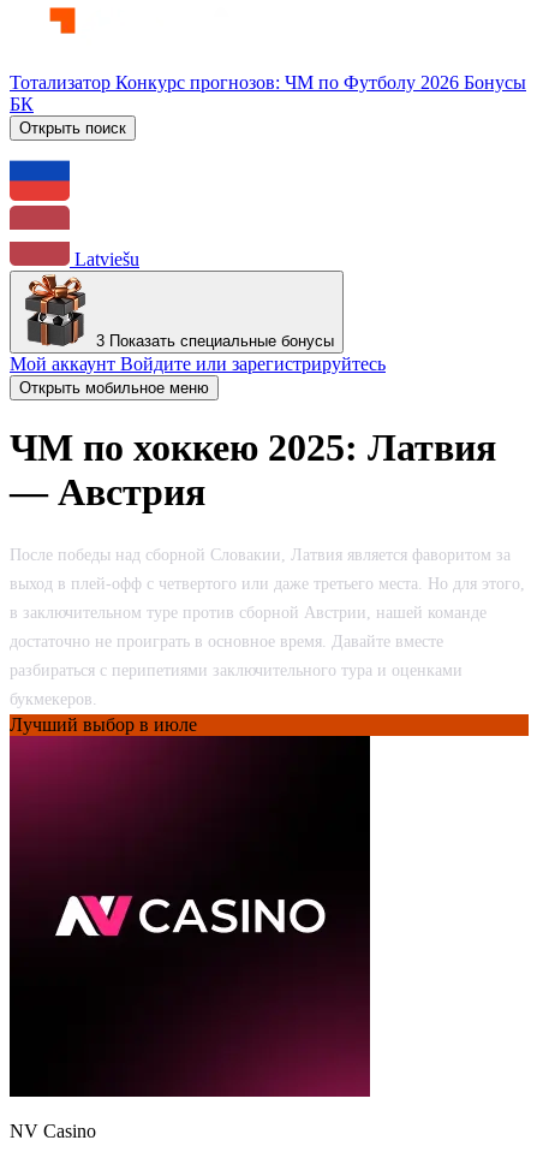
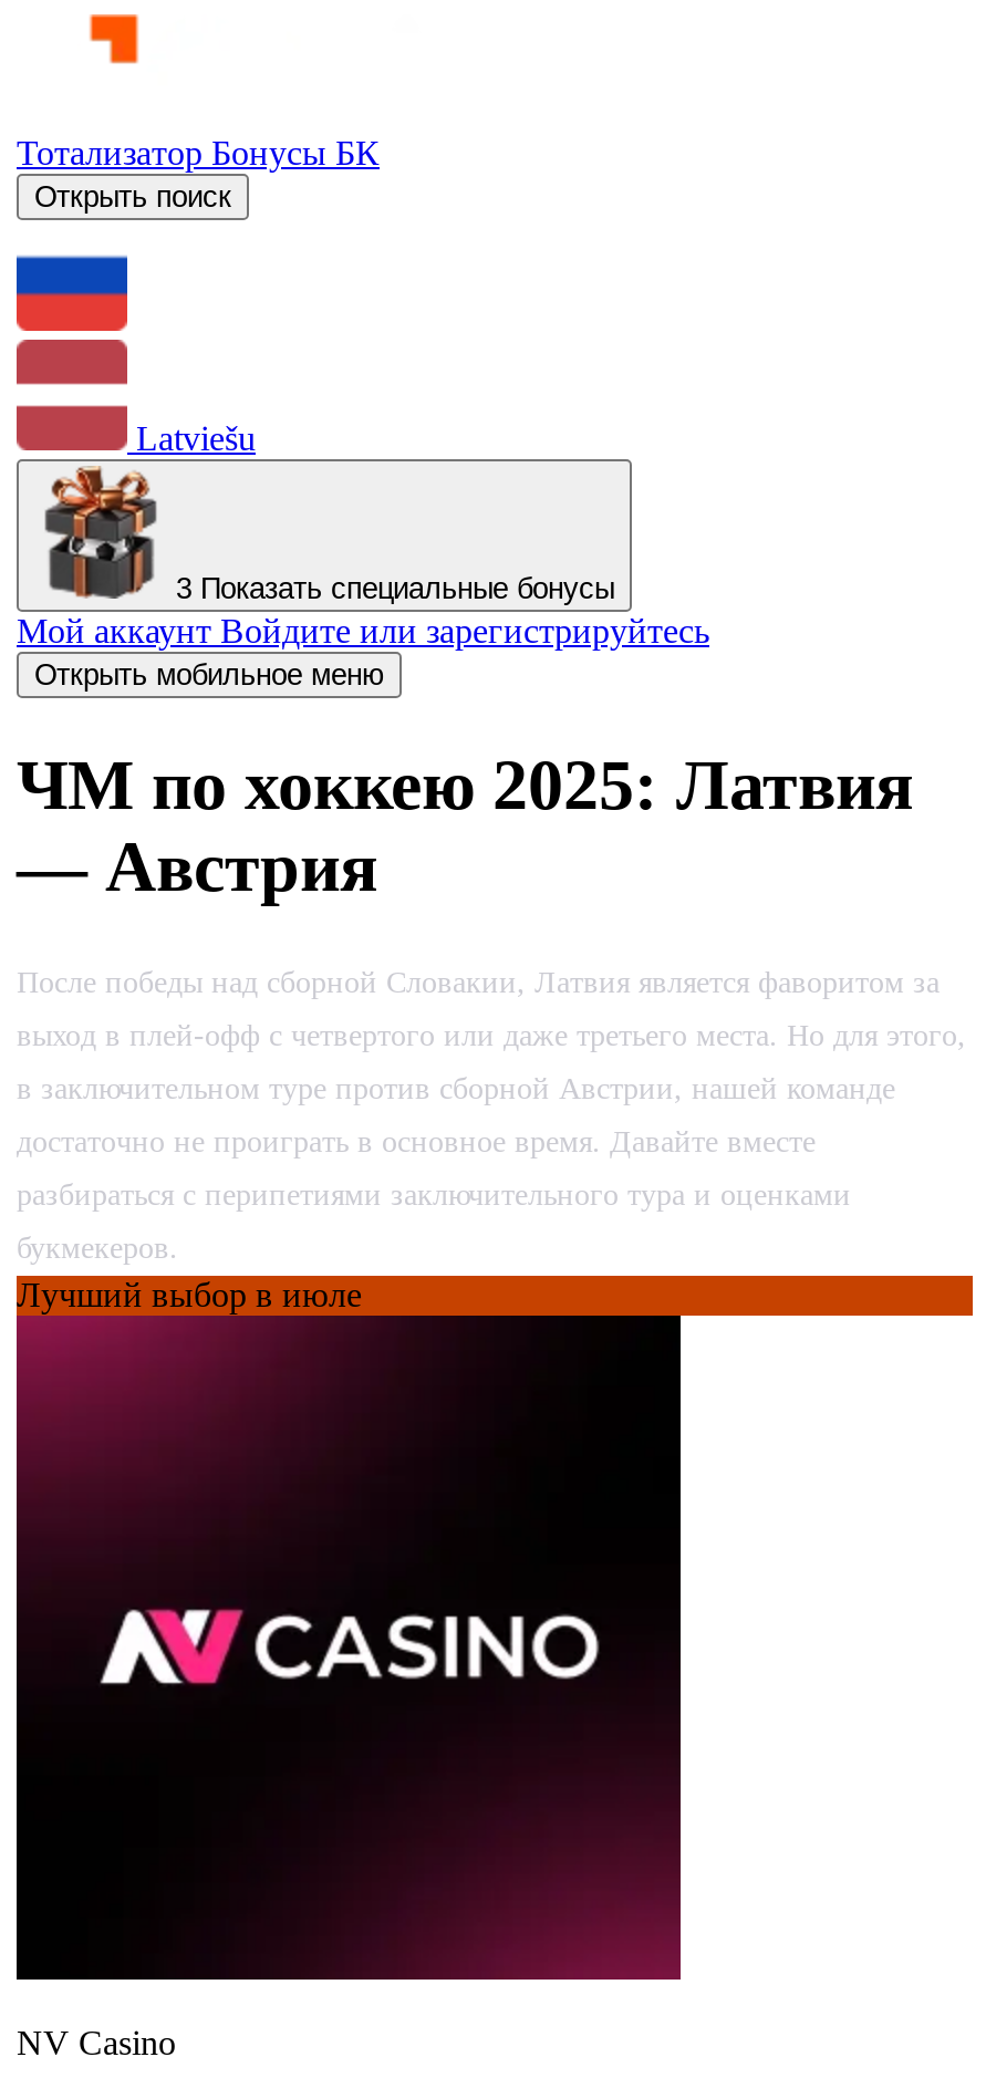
[10,72,526,114] Тотализатор Конкурс прогнозов: ЧМ по Футболу 2026 Бонусы | БК -> [17,134,380,172] Тотализатор Бонусы БК

